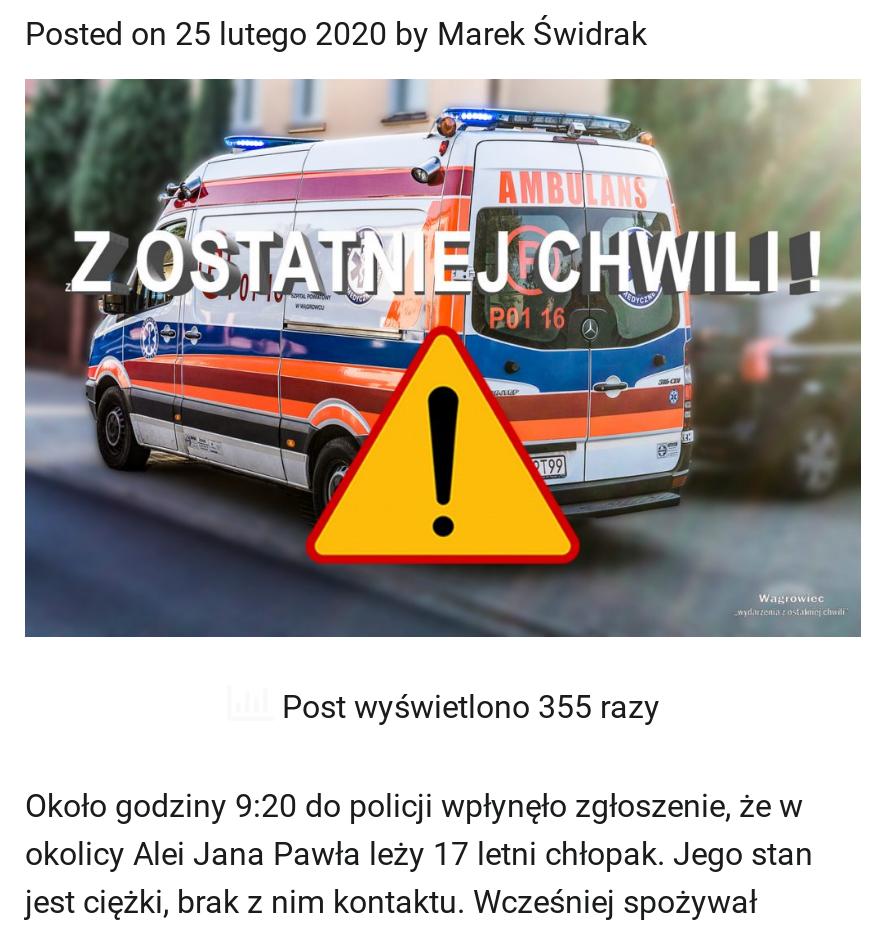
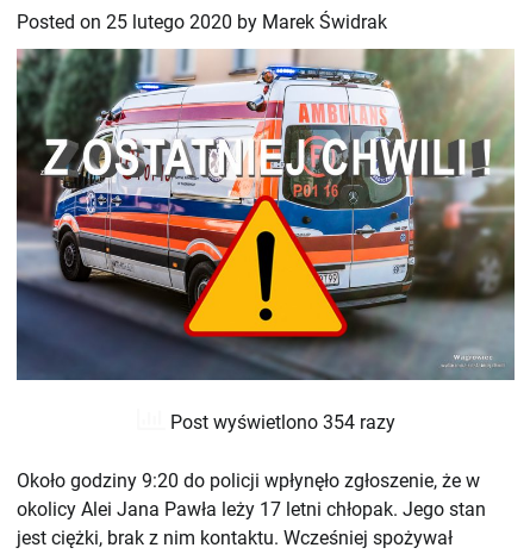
[274,688,660,726] Post wyświetlono 355 razy -> [165,411,395,434] Post wyświetlono 354 razy

